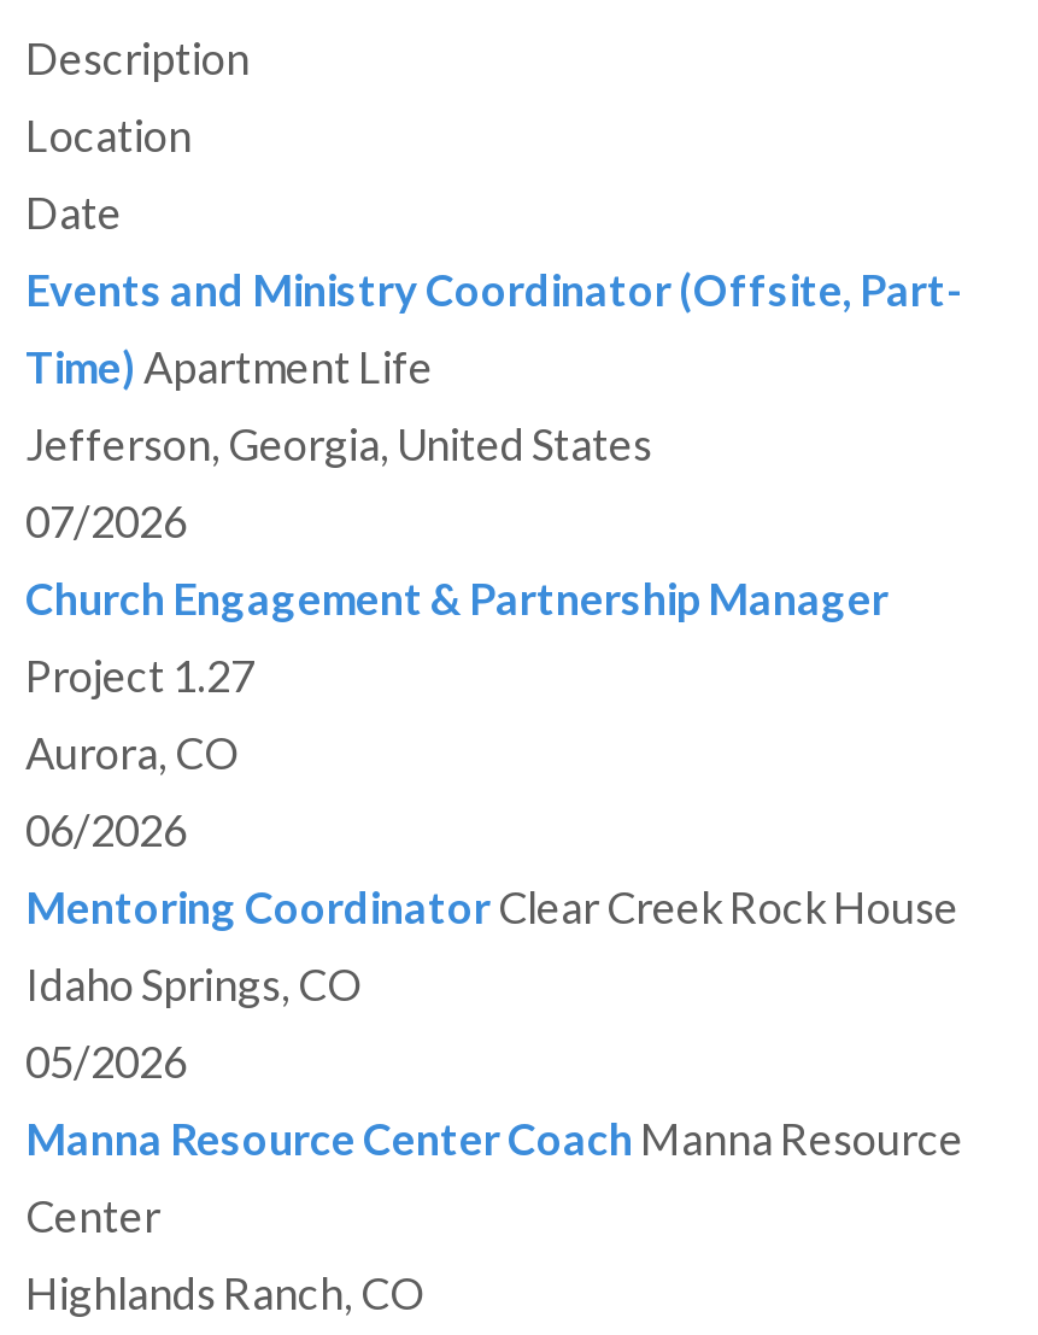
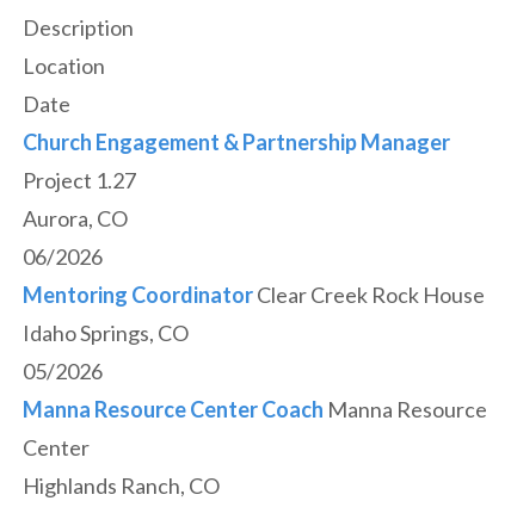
[25,263,963,548] Events and Ministry Coordinator (Offsite, Part- | Time) Apartment Life | Jefferson, Georgia, United States | 07/2026 -> none

